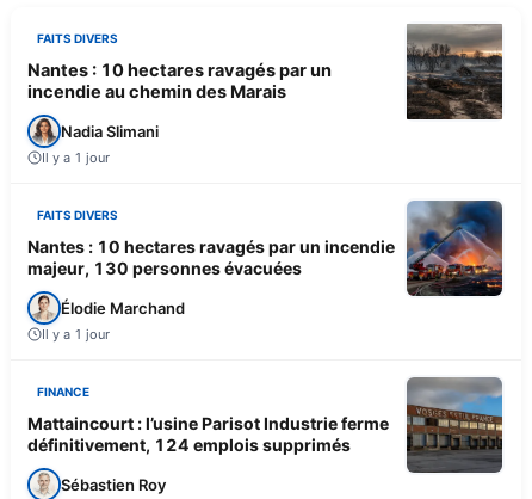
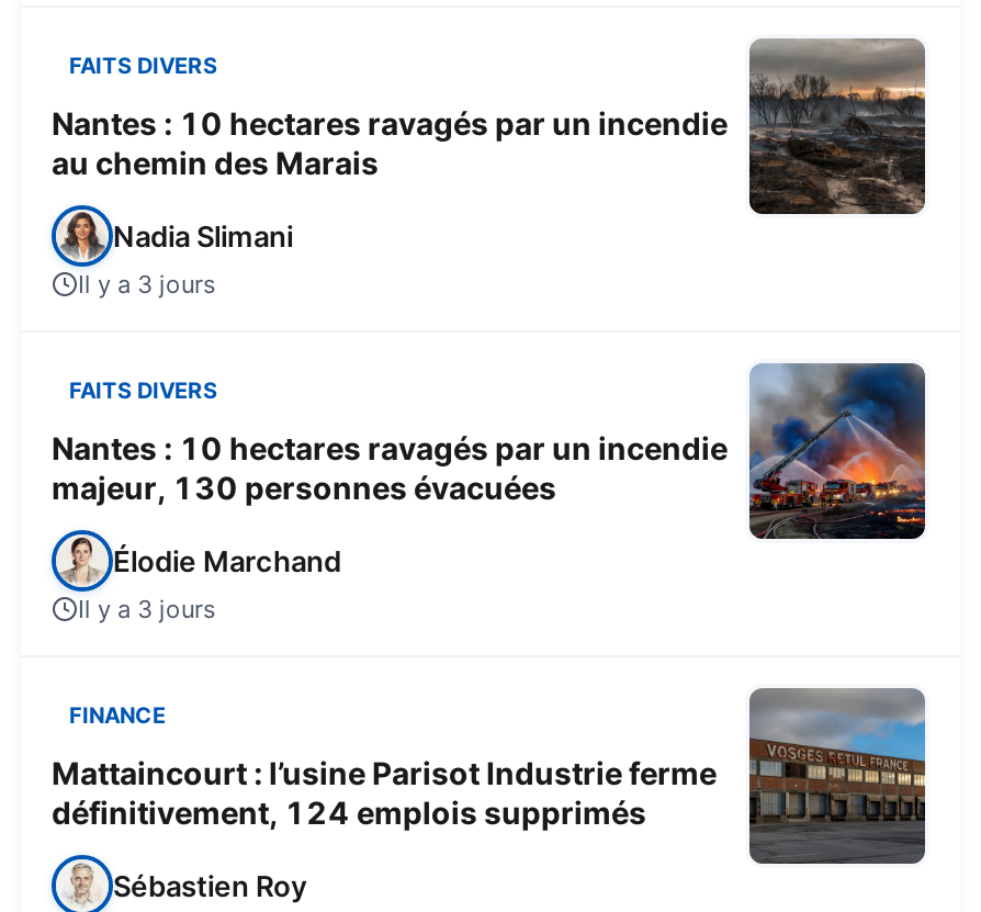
[42,149,110,165] Il y a 1 jour -> [78,268,216,299] Il y a 3 jours
[42,325,110,342] Il y a 1 jour -> [78,593,216,624] Il y a 3 jours

